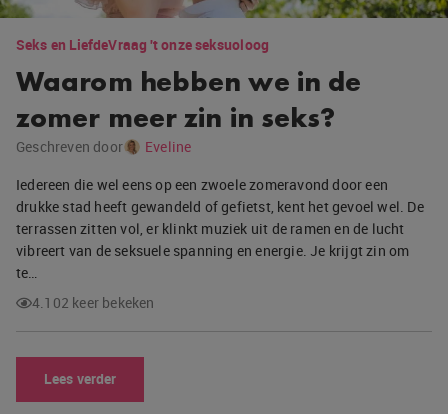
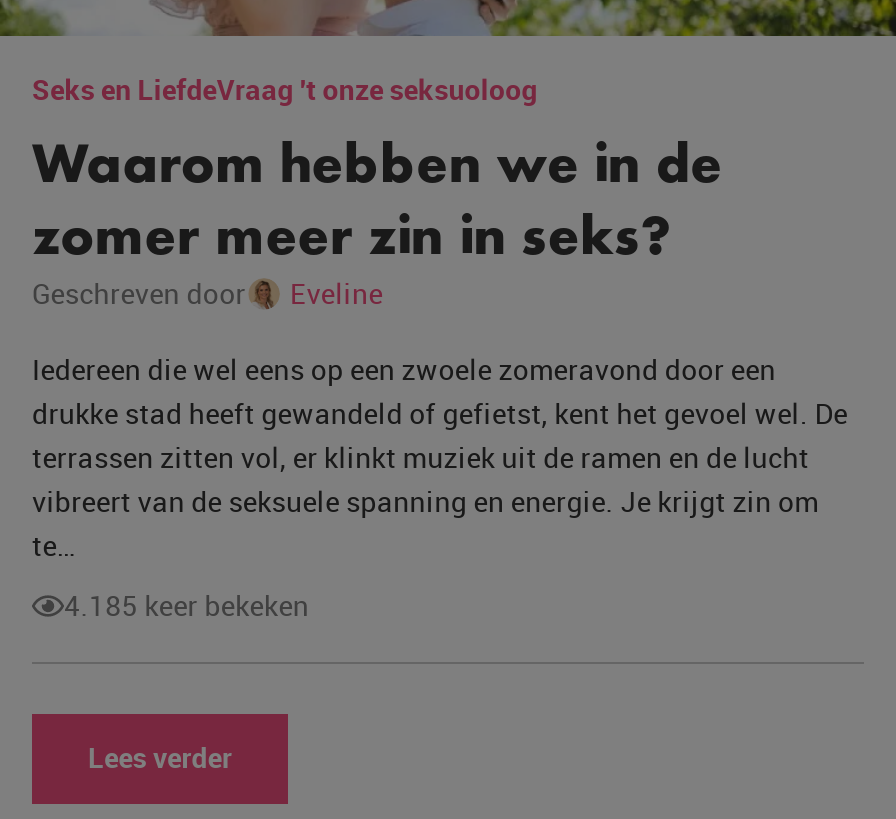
[32,293,155,312] 4.102 keer bekeken -> [64,586,309,624] 4.185 keer bekeken

